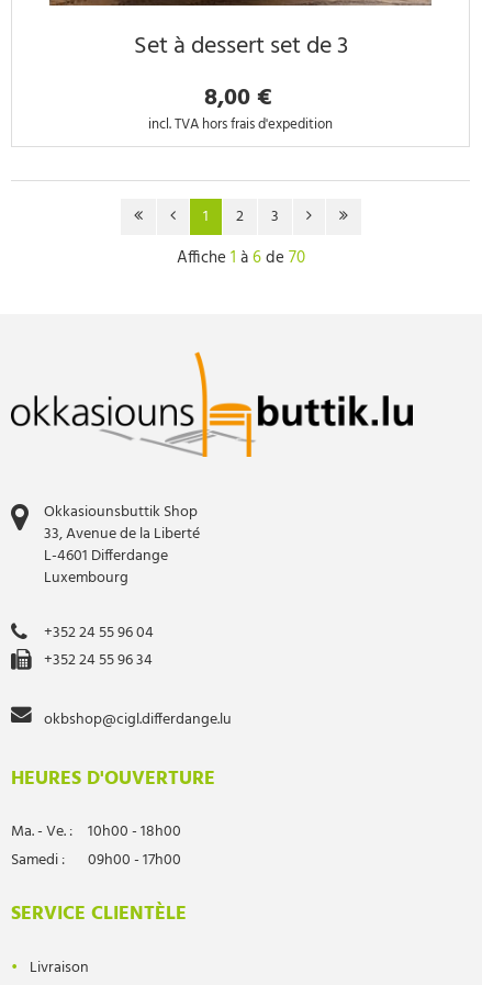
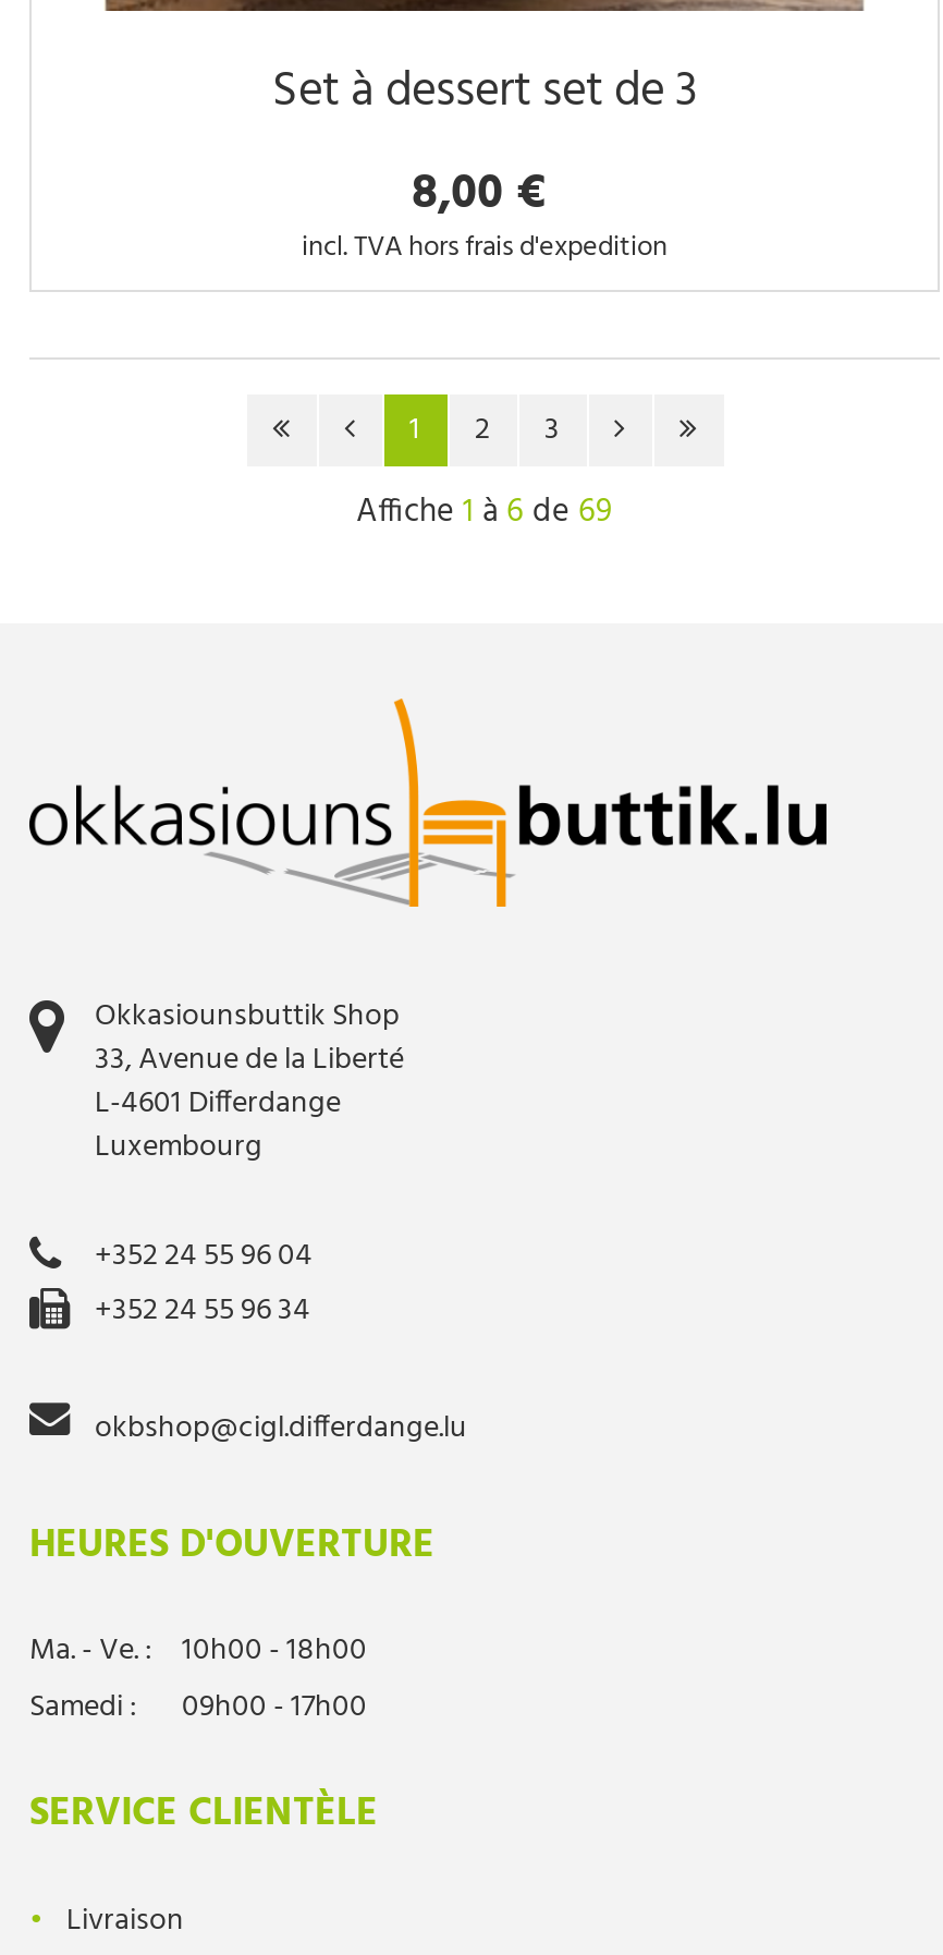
[176,245,305,271] Affiche 1 à 6 de 70 -> [356,486,613,538] Affiche 1 à 6 de 69

